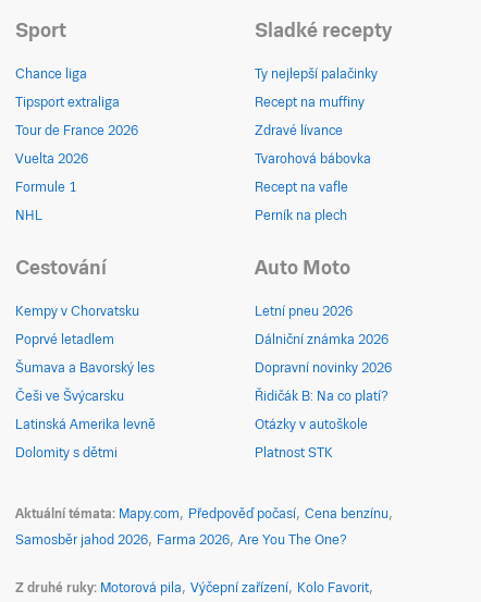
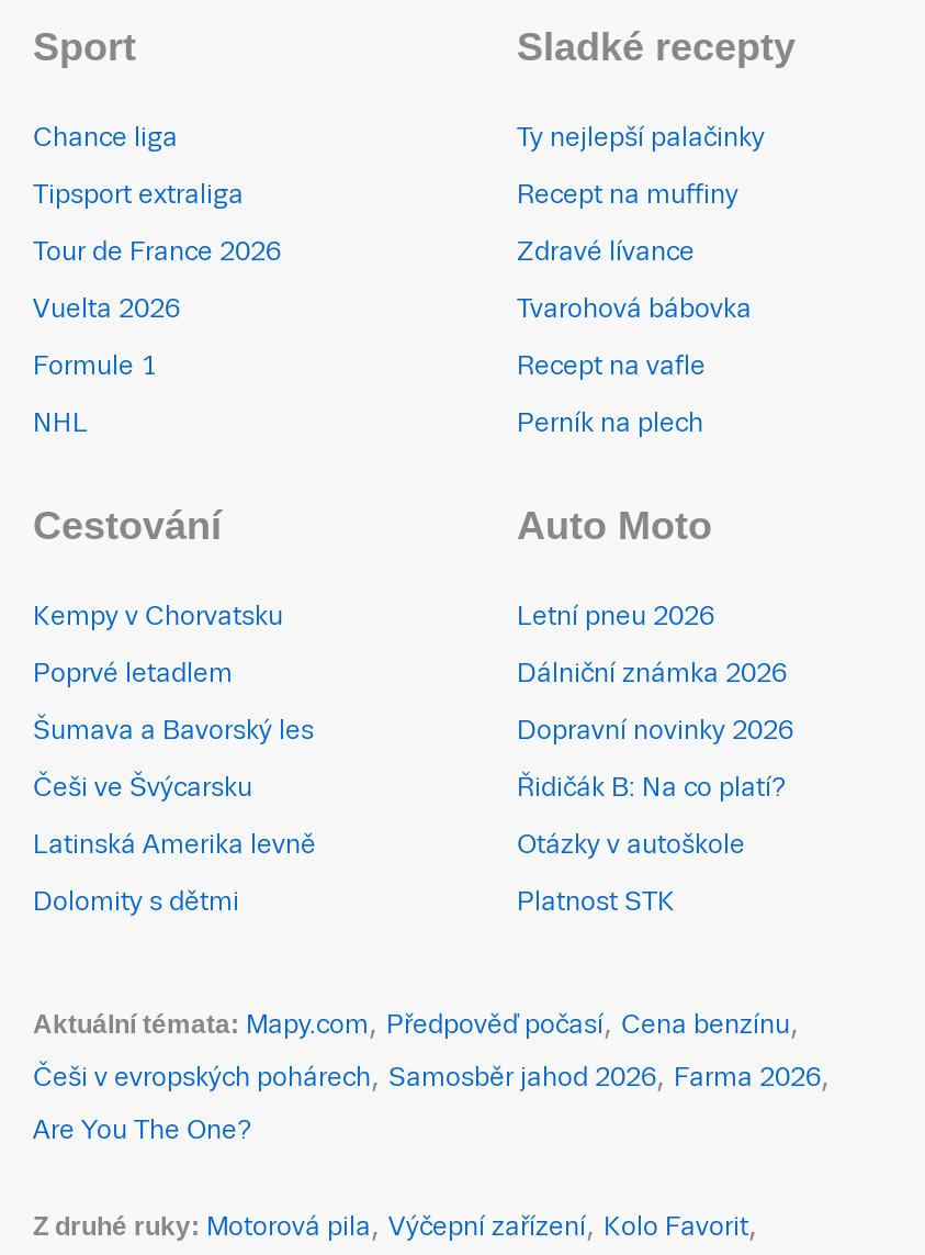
[15,533,347,548] Samosběr jahod 2026 Farma 2026 Are You The One? -> [33,1063,821,1146] Češi v evropských pohárech Samosběr jahod 2026 Farma 2026 | Are You The One?

